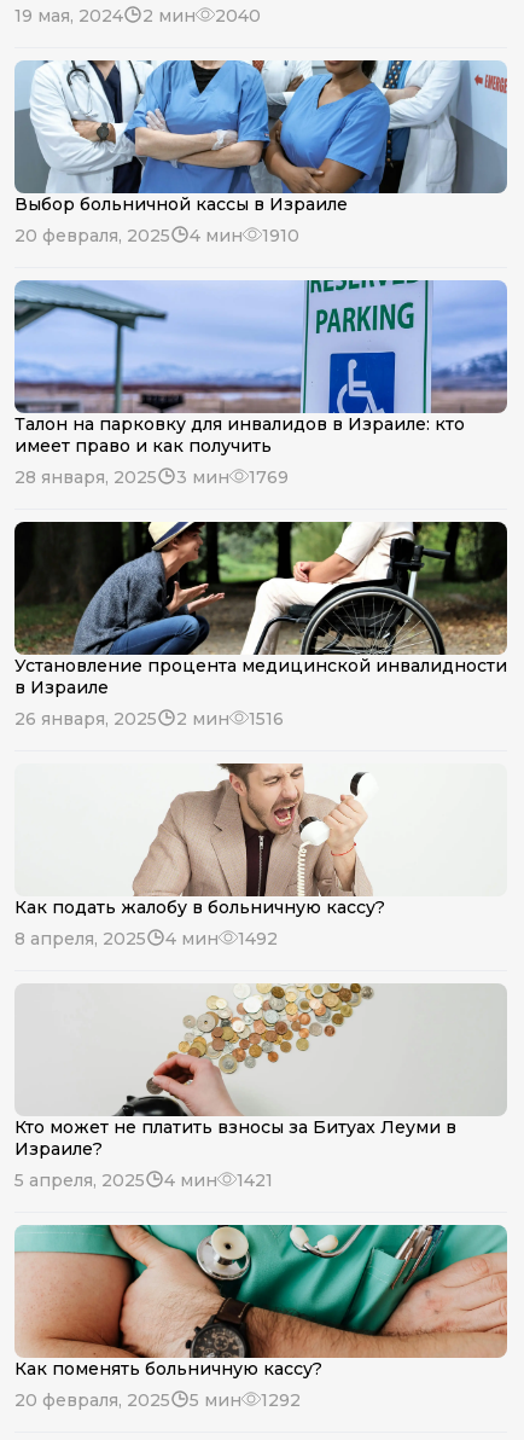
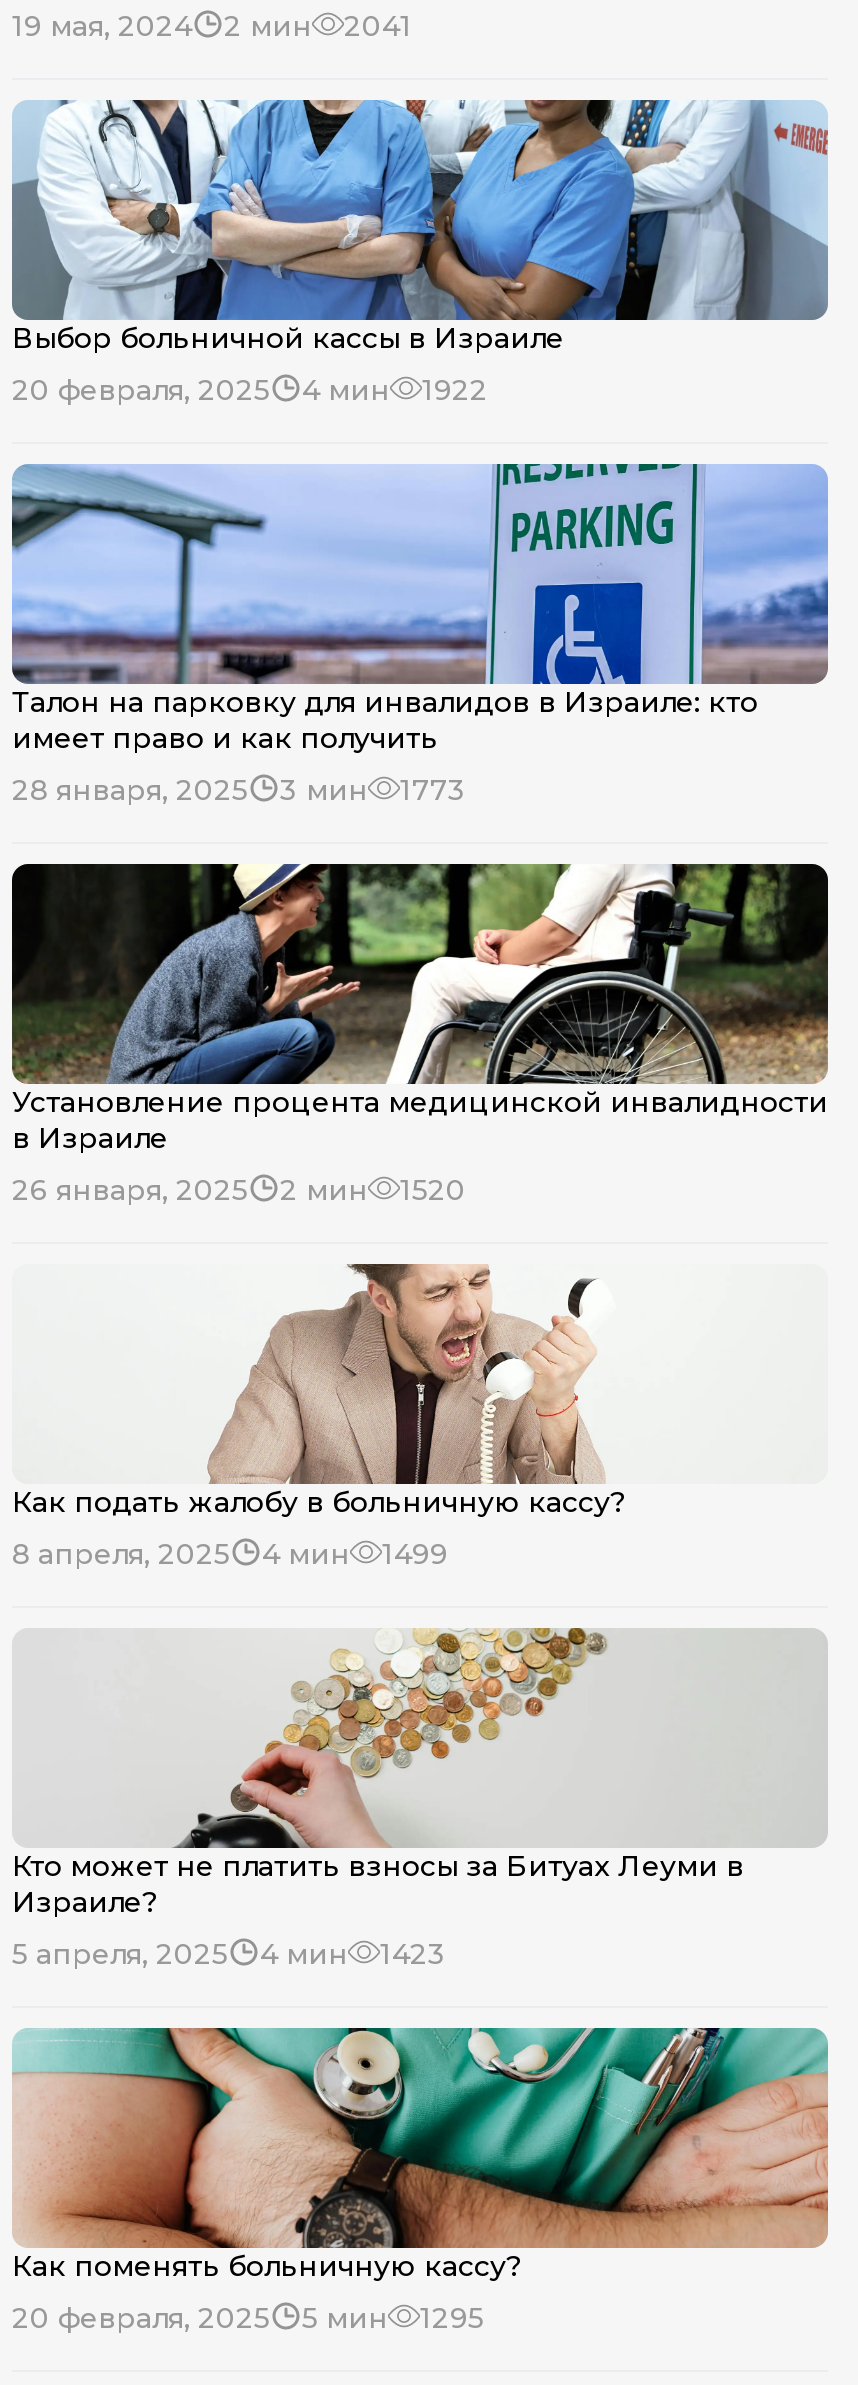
[14,5,261,27] 19 мая, 2024 2 мин 2040 -> [12,9,412,45] 19 мая, 2024 2 мин 2041
[14,225,299,247] 20 февраля, 2025 4 мин 1910 -> [12,373,488,409] 20 февраля, 2025 4 мин 1922
[14,467,289,489] 28 января, 2025 3 мин 1769 -> [12,773,466,809] 28 января, 2025 3 мин 1773
[14,708,284,730] 26 января, 2025 2 мин 1516 -> [12,1173,466,1209] 26 января, 2025 2 мин 1520
[14,928,278,950] 8 апреля, 2025 4 мин 1492 -> [12,1537,448,1573] 8 апреля, 2025 4 мин 1499
[14,1170,273,1192] 5 апреля, 2025 4 мин 1421 -> [12,1937,446,1973] 5 апреля, 2025 4 мин 1423
[14,1390,301,1411] 20 февраля, 2025 5 мин 1292 -> [12,2301,484,2337] 20 февраля, 2025 5 мин 1295

